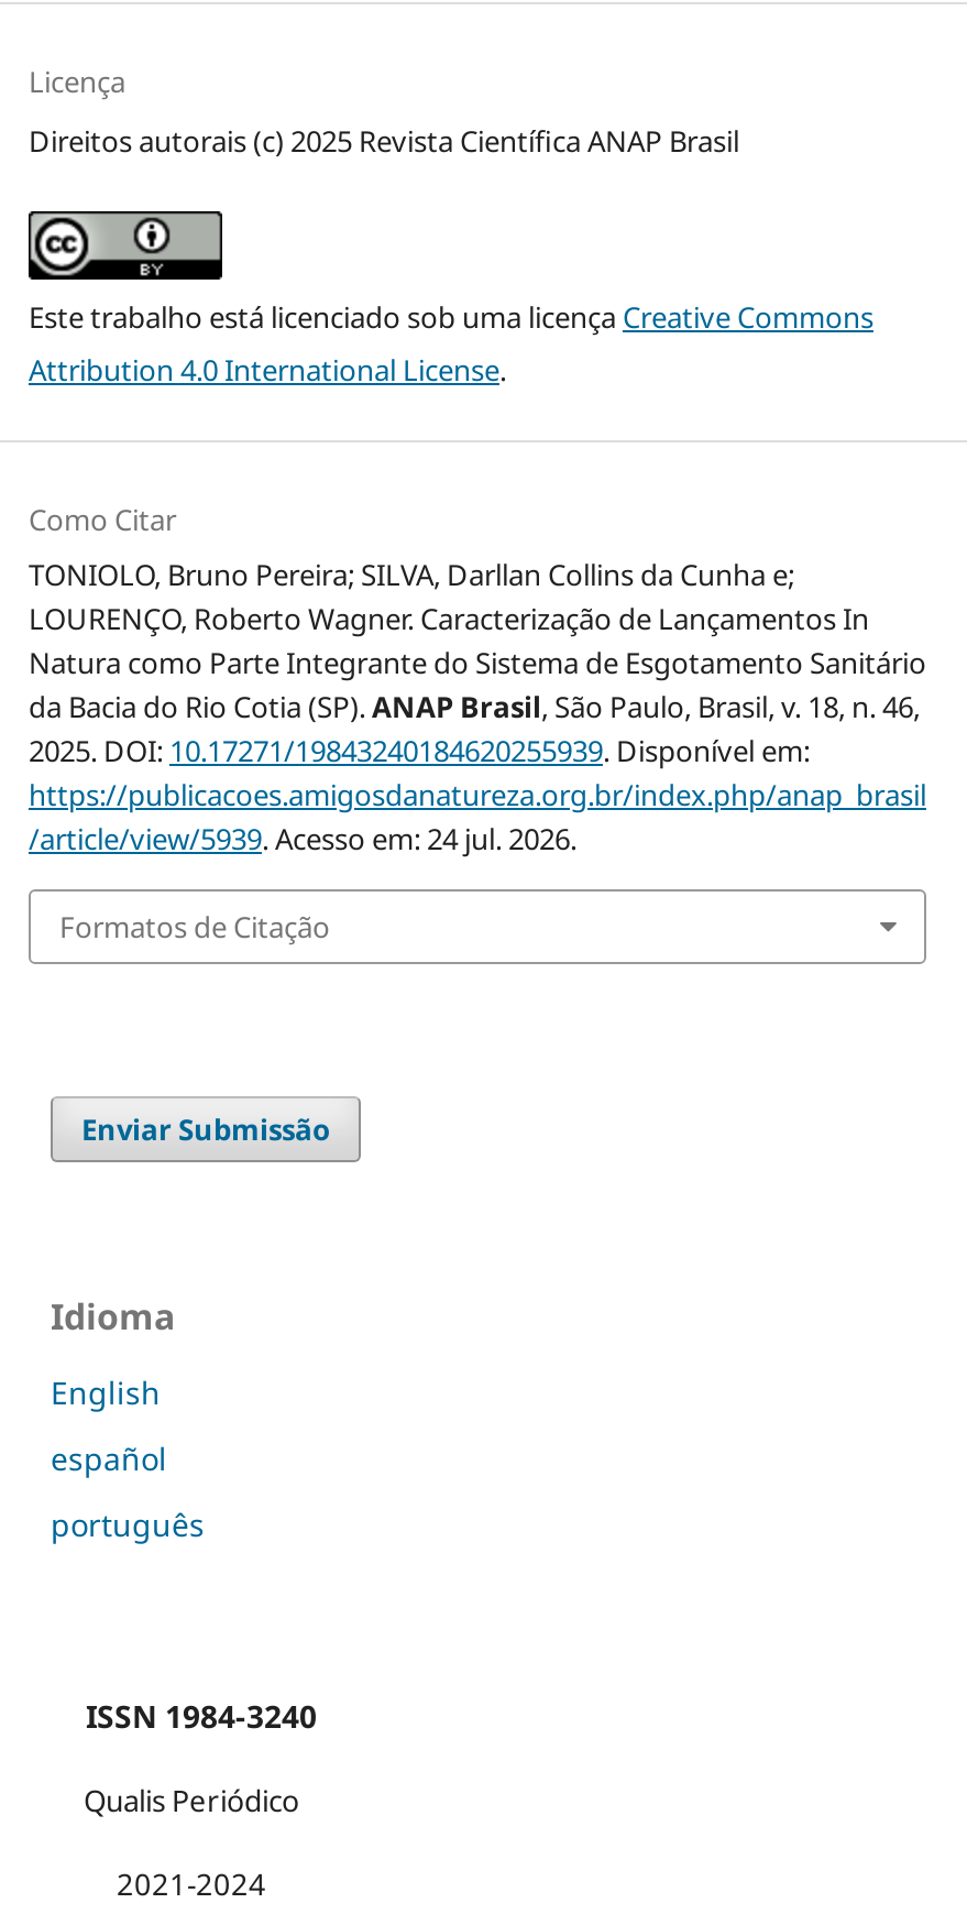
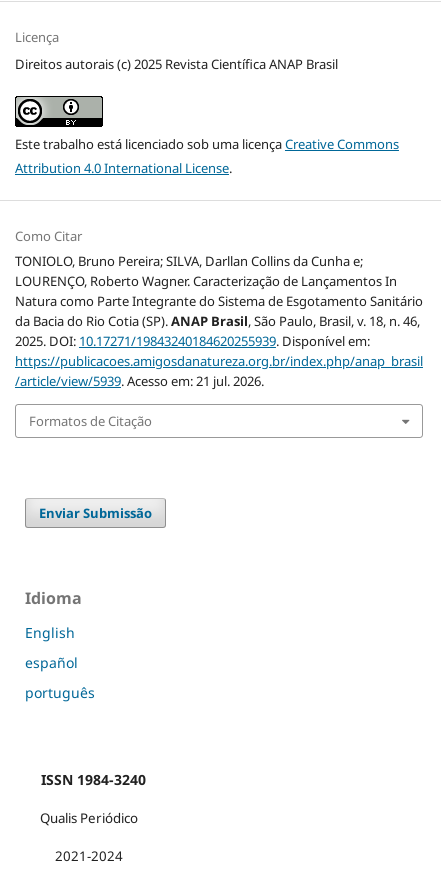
[29,818,576,858] /article/view/5939. Acesso em: 24 jul. 2026. -> [15,372,264,390] /article/view/5939. Acesso em: 21 jul. 2026.

